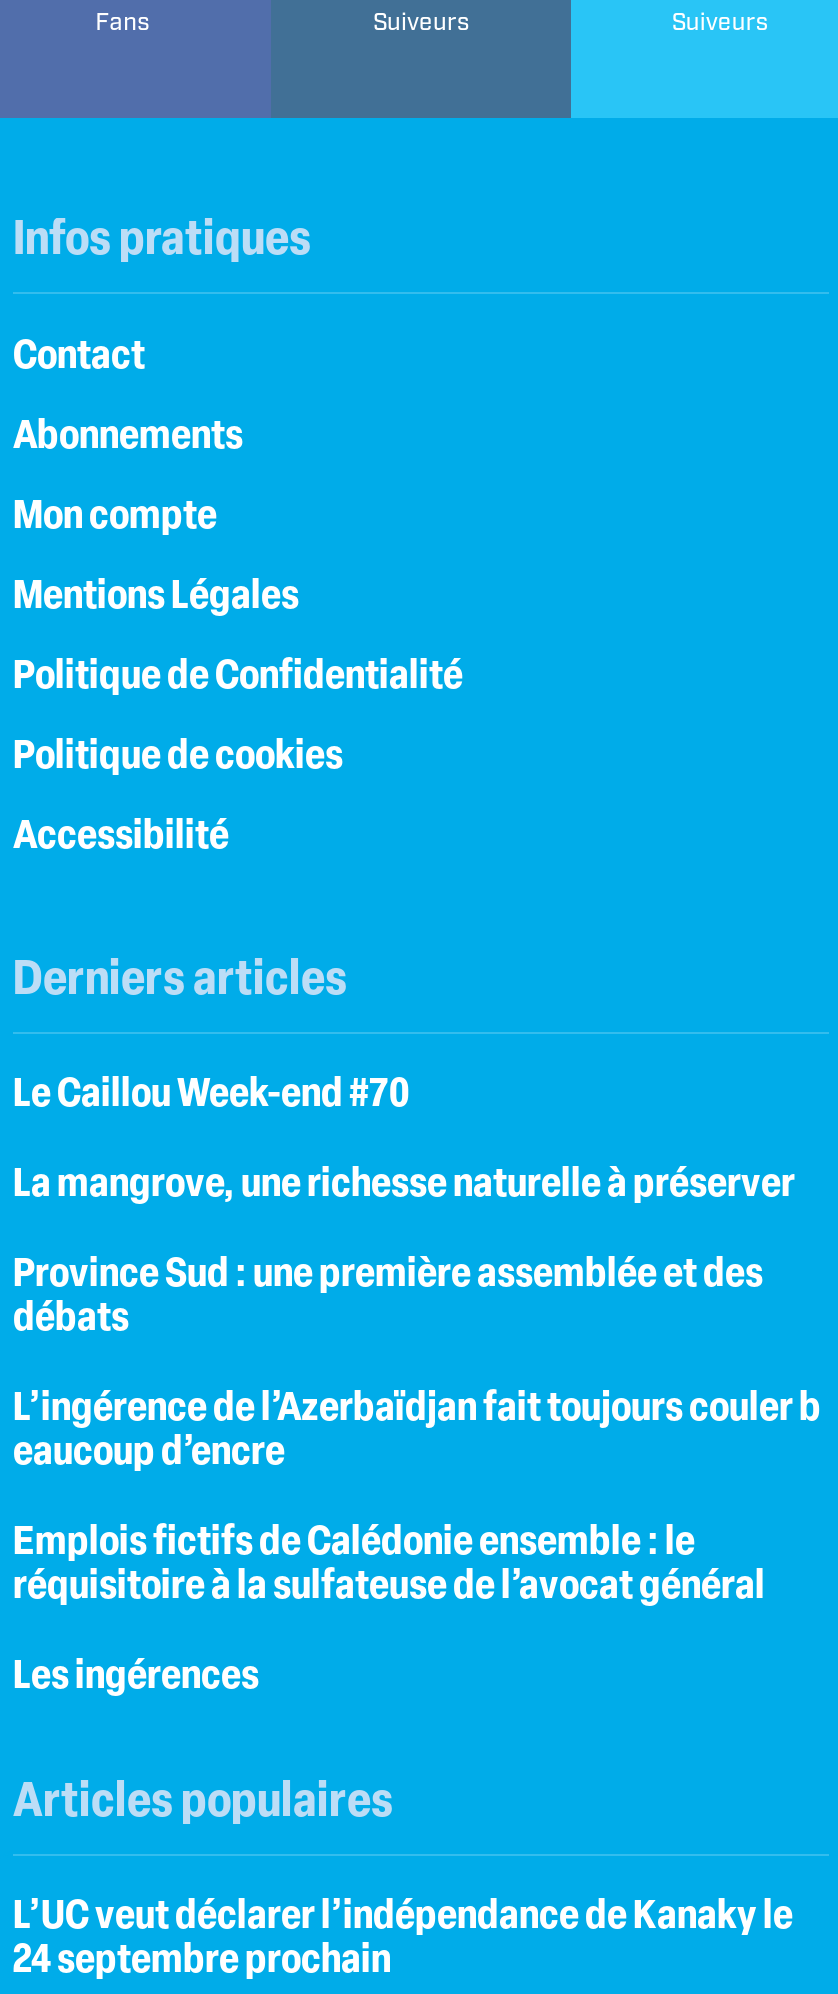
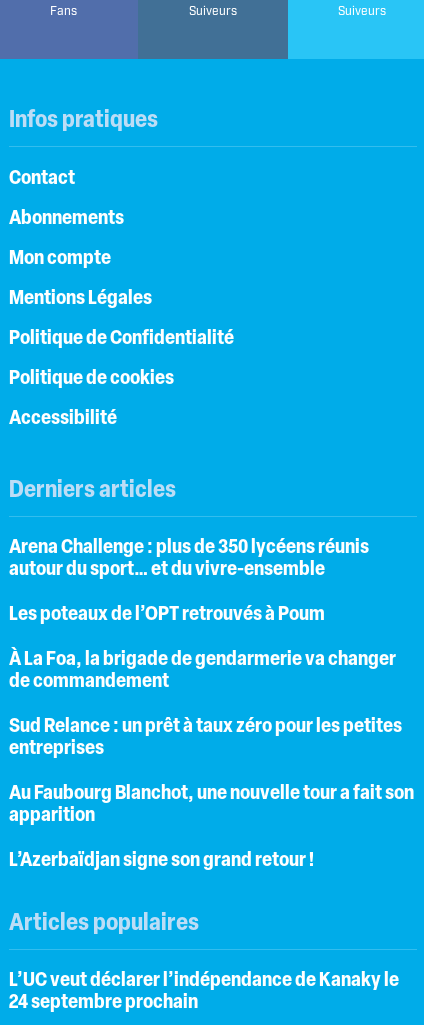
[13,1075,409,1115] Le Caillou Week-end #70 -> [9,537,369,579] Arena Challenge : plus de 350 lycéens réunis | autour du sport… et du vivre-ensemble
[13,1165,795,1205] La mangrove, une richesse naturelle à préserver -> [9,604,325,624] Les poteaux de l’OPT retrouvés à Poum
[13,1255,763,1339] Province Sud : une première assemblée et des | débats -> [9,649,396,691] À La Foa, la brigade de gendarmerie va changer | de commandement
[13,1389,821,1473] L’ingérence de l’Azerbaïdjan fait toujours couler b | eaucoup d’encre -> [9,716,402,758] Sud Relance : un prêt à taux zéro pour les petites | entreprises
[13,1523,765,1607] Emplois fictifs de Calédonie ensemble : le | réquisitoire à la sulfateuse de l’avocat général -> [9,783,414,825] Au Faubourg Blanchot, une nouvelle tour a fait son | apparition
[13,1657,265,1697] Les ingérences -> [9,850,314,870] L’Azerbaïdjan signe son grand retour !

